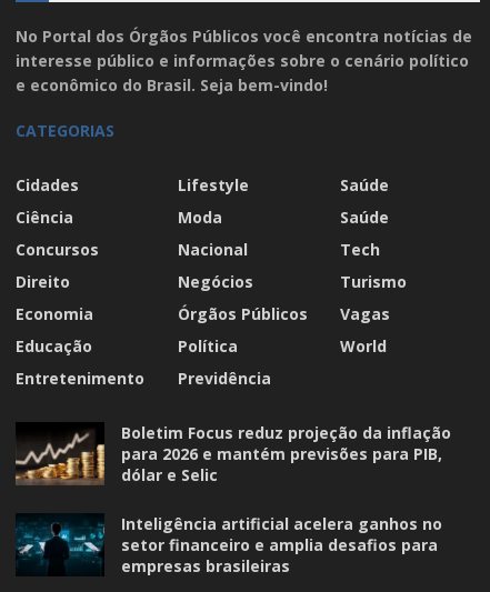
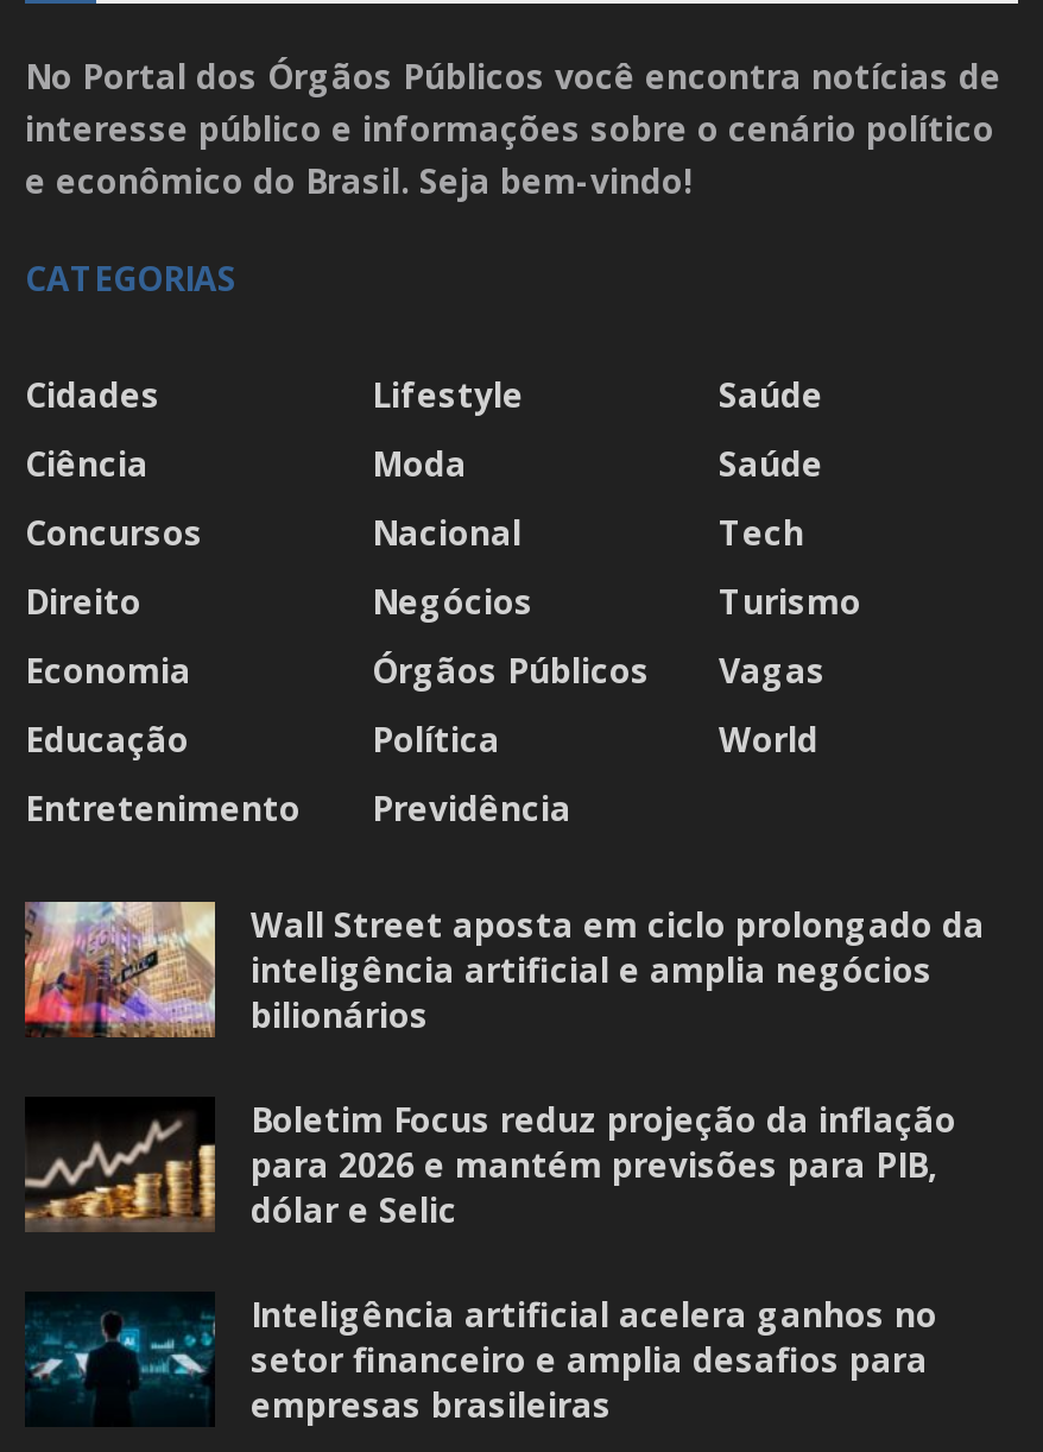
none -> [23,899,985,1038] [image] | Wall Street aposta em ciclo prolongado da | inteligência artificial e amplia negócios | bilionários

